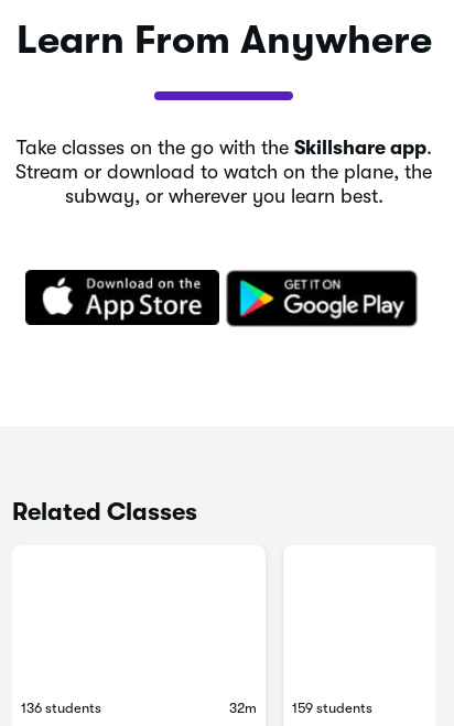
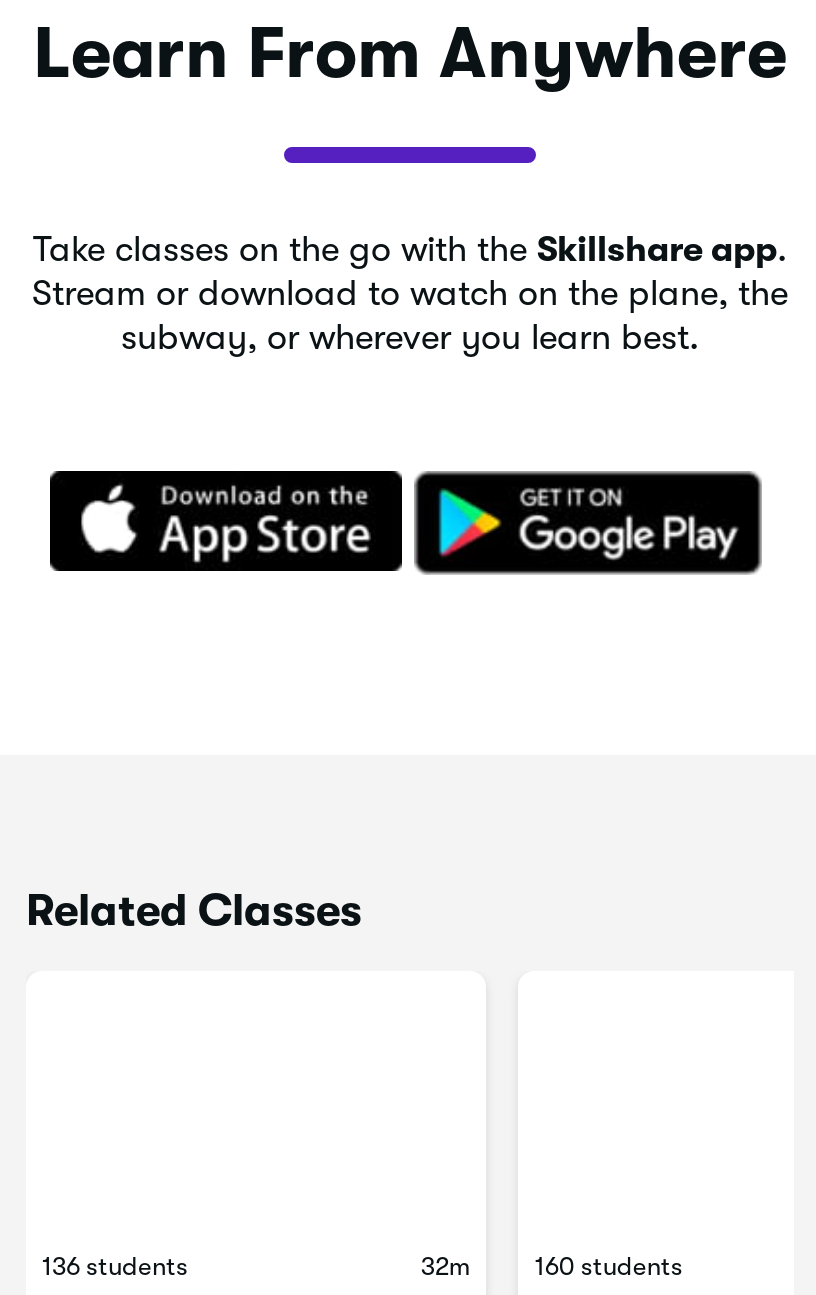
[292,699,373,716] 159 students -> [535,1250,683,1280] 160 students

